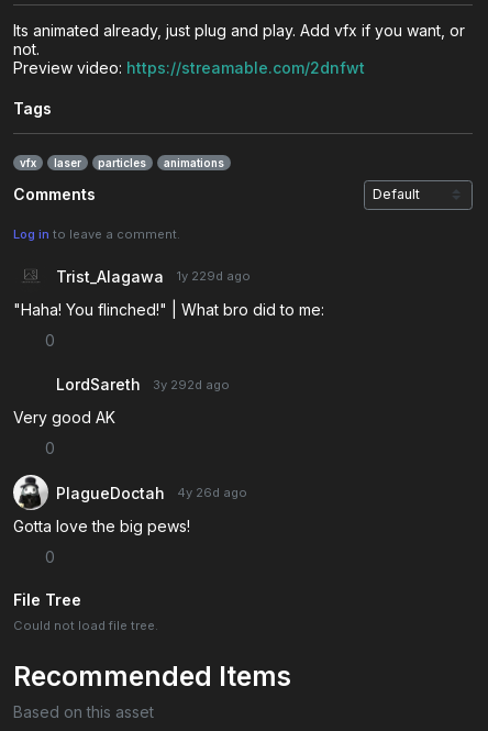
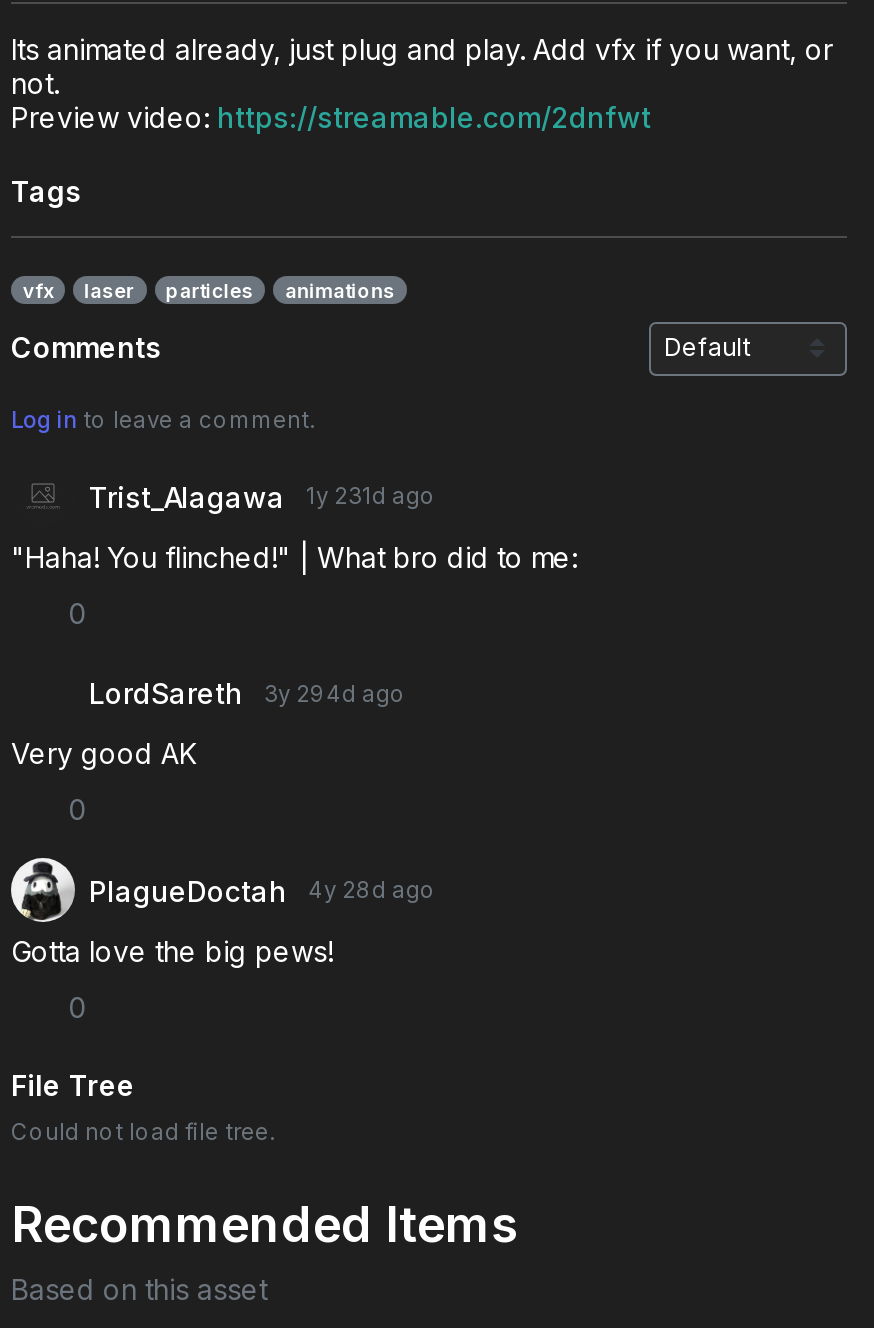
[56,267,250,285] Trist_Alagawa 1y 229d ago -> [89,479,436,513] Trist_Alagawa 1y 231d ago
[56,375,229,394] LordSareth 3y 292d ago -> [89,676,406,710] LordSareth 3y 294d ago
[56,483,247,502] PlagueDoctah 4y 26d ago -> [89,873,436,907] PlagueDoctah 4y 28d ago

